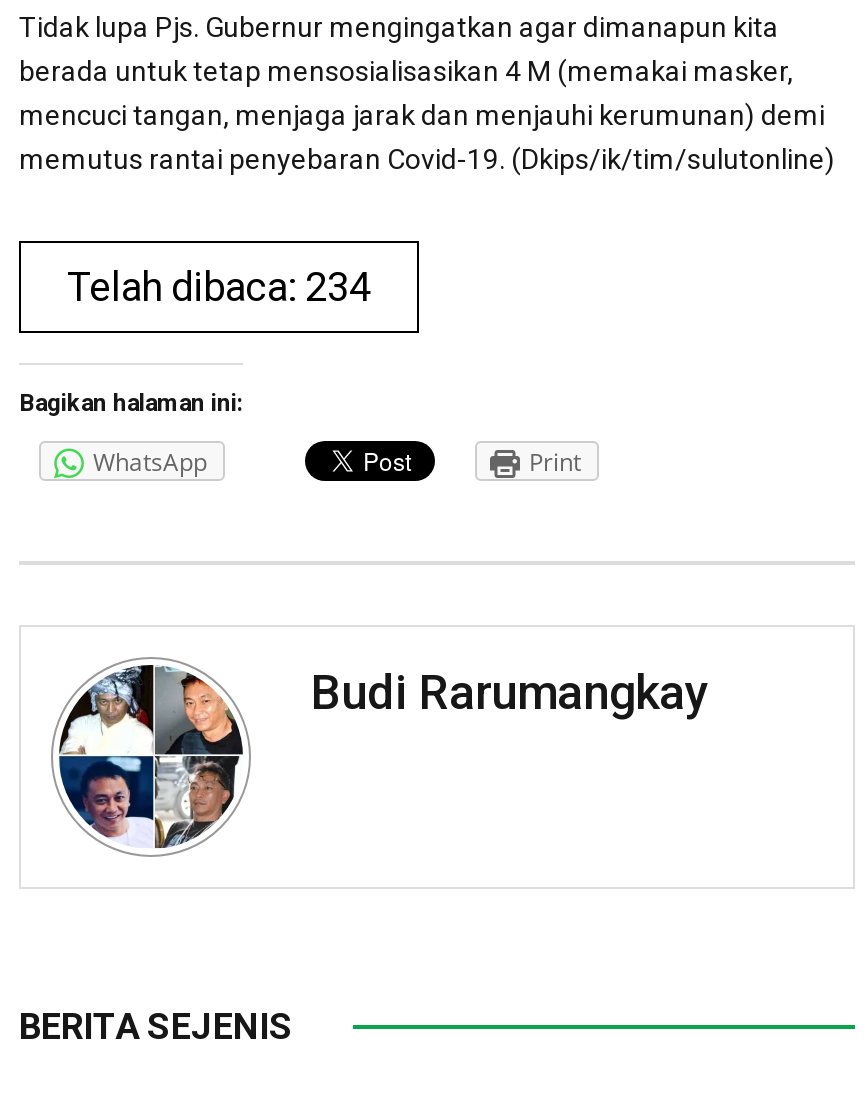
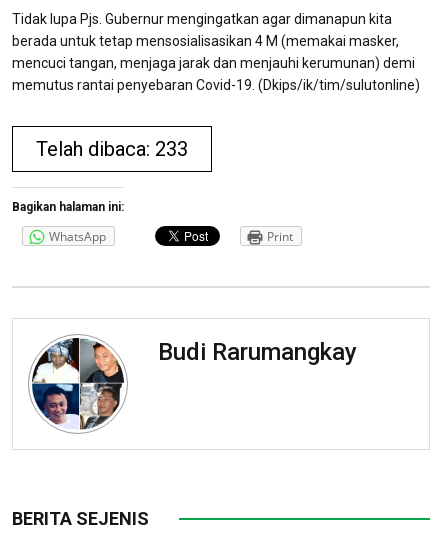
[67,263,371,311] Telah dibaca: 234 -> [36,137,188,161] Telah dibaca: 233

